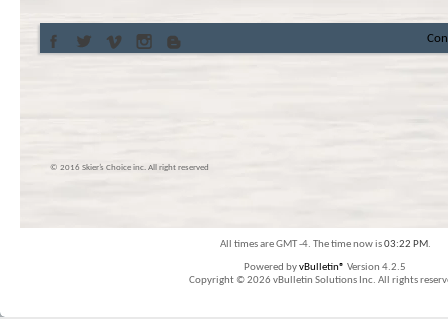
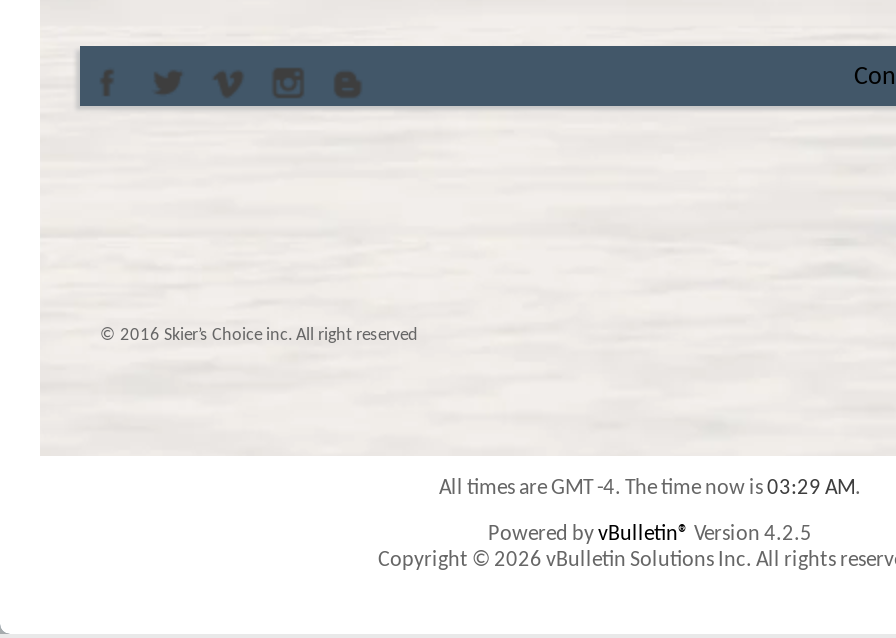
[219,239,430,250] All times are GMT -4. The time now is 03:22 PM. -> [439,478,861,500] All times are GMT -4. The time now is 03:29 AM.

